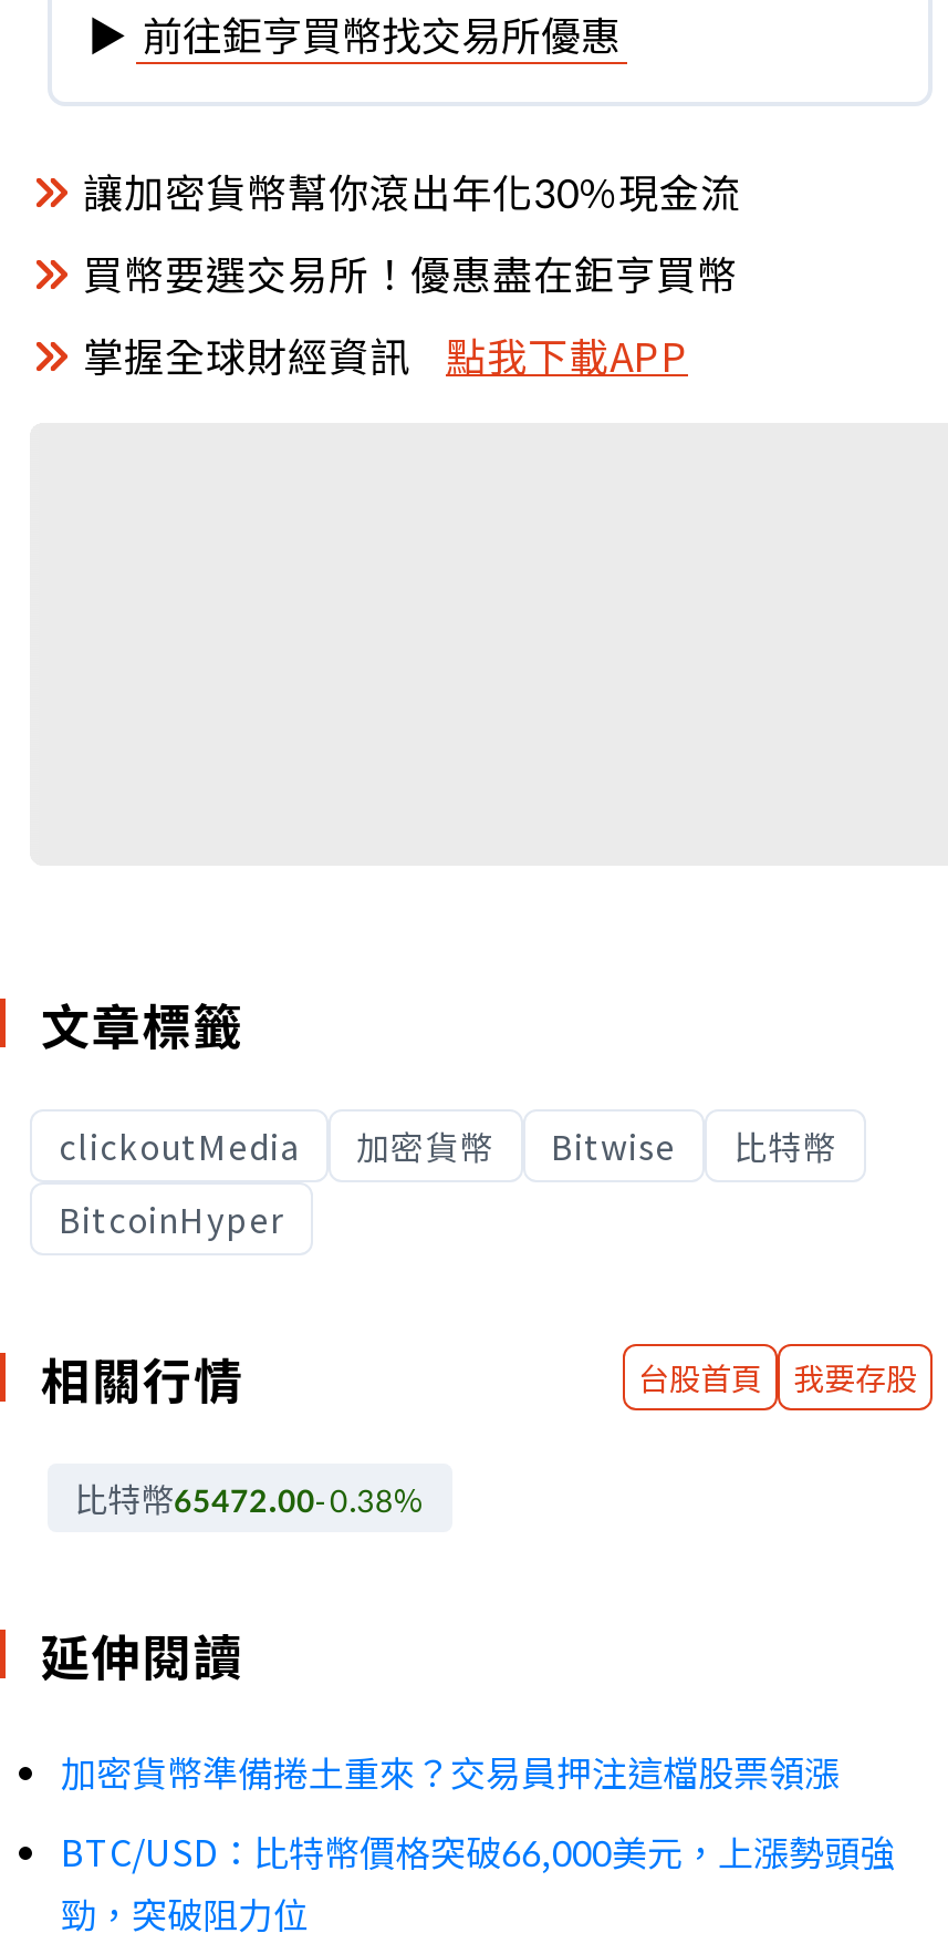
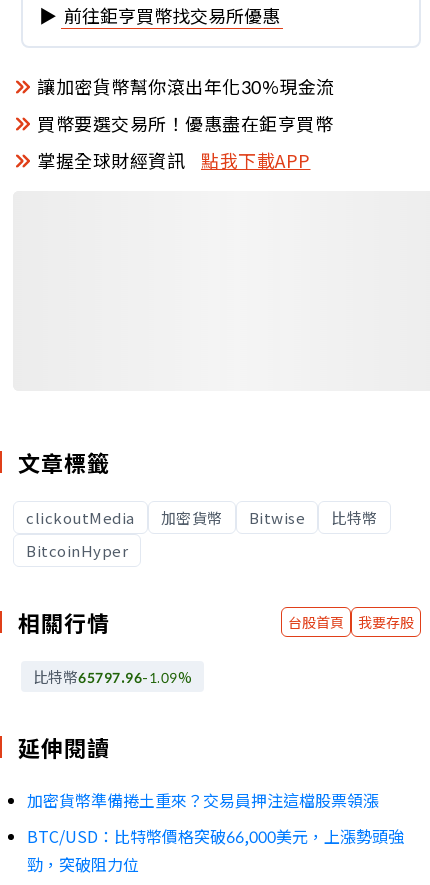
[74,1475,426,1522] 比特幣65472.00-0.38% -> [33,666,192,687] 比特幣65797.96-1.09%

